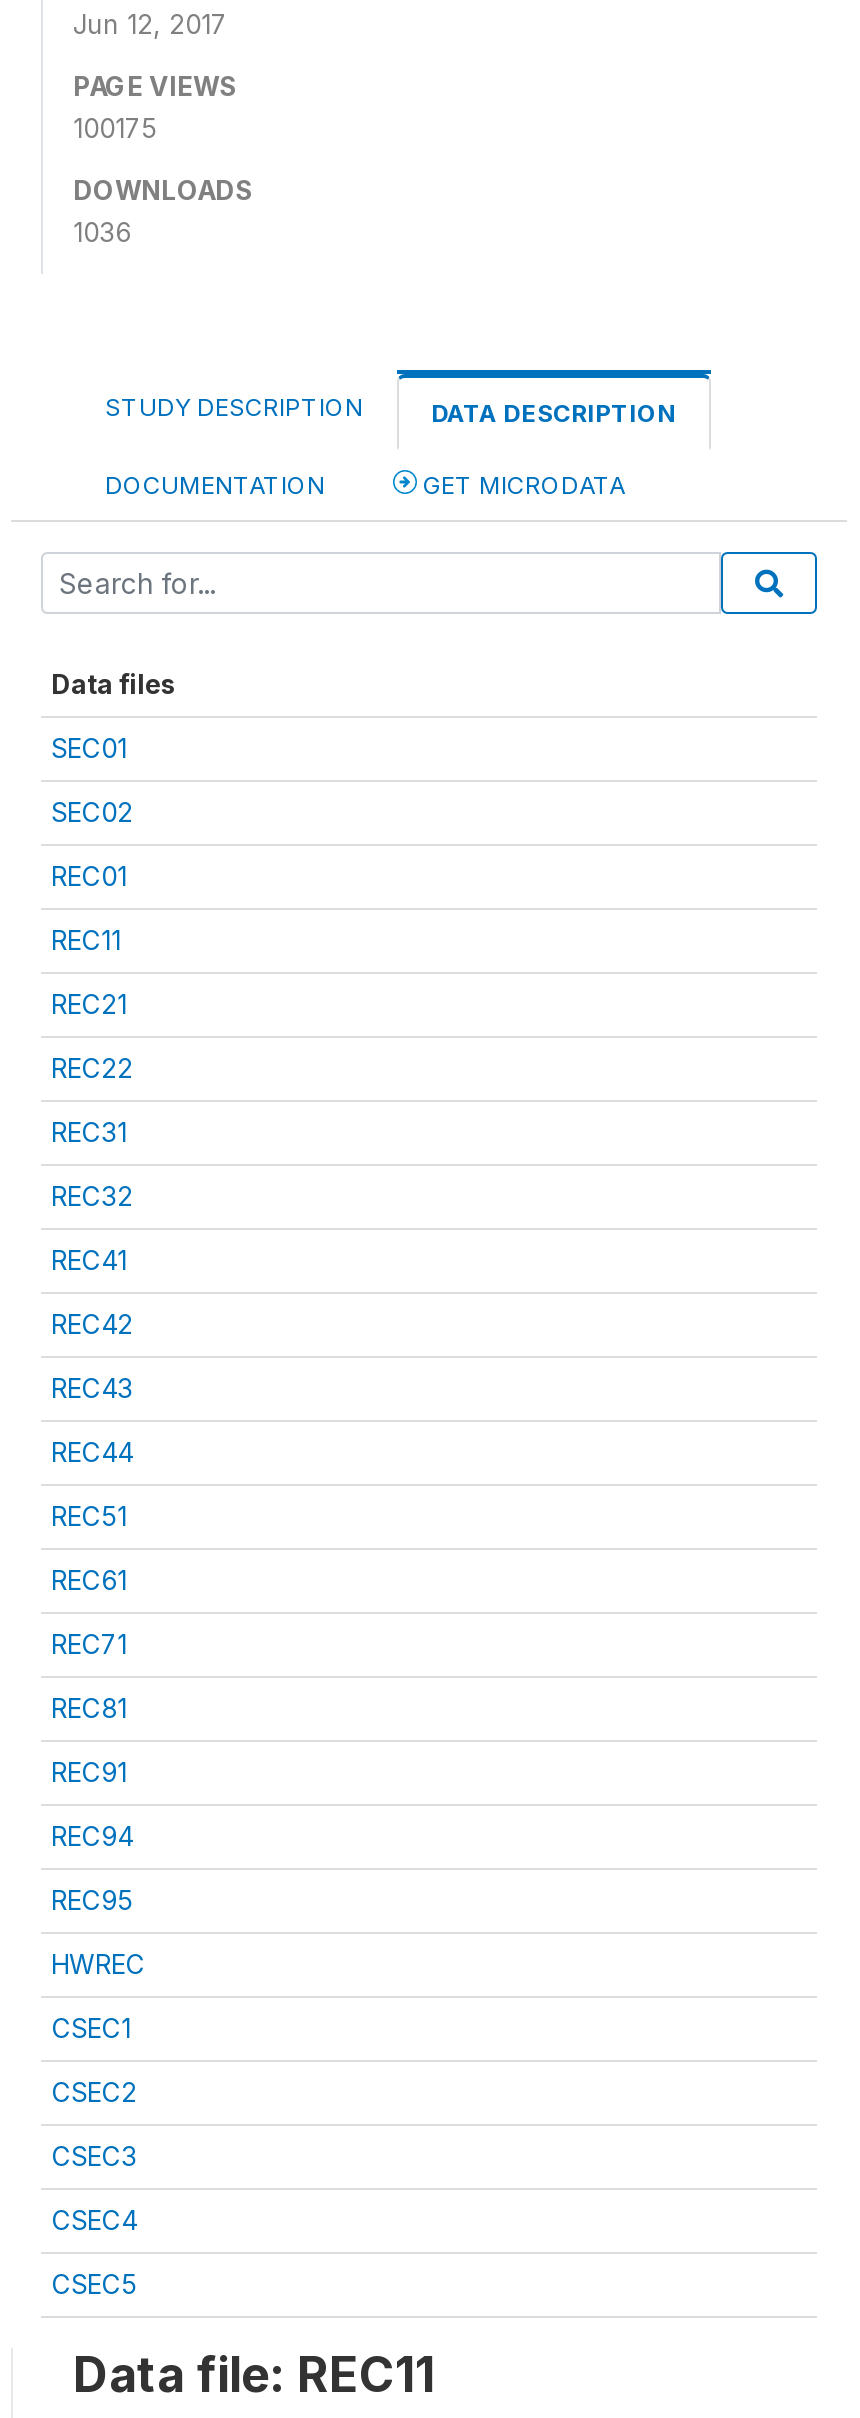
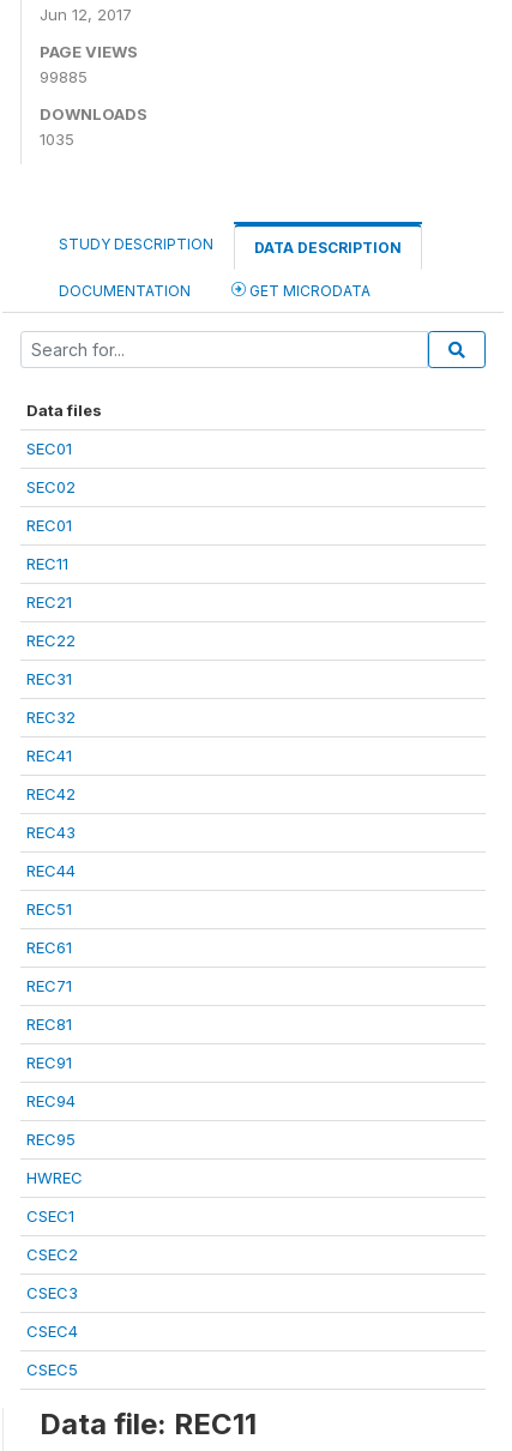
[73,112,157,144] 100175 -> [40,67,88,86] 99885
[73,216,131,248] 1036 -> [40,130,74,149] 1035

